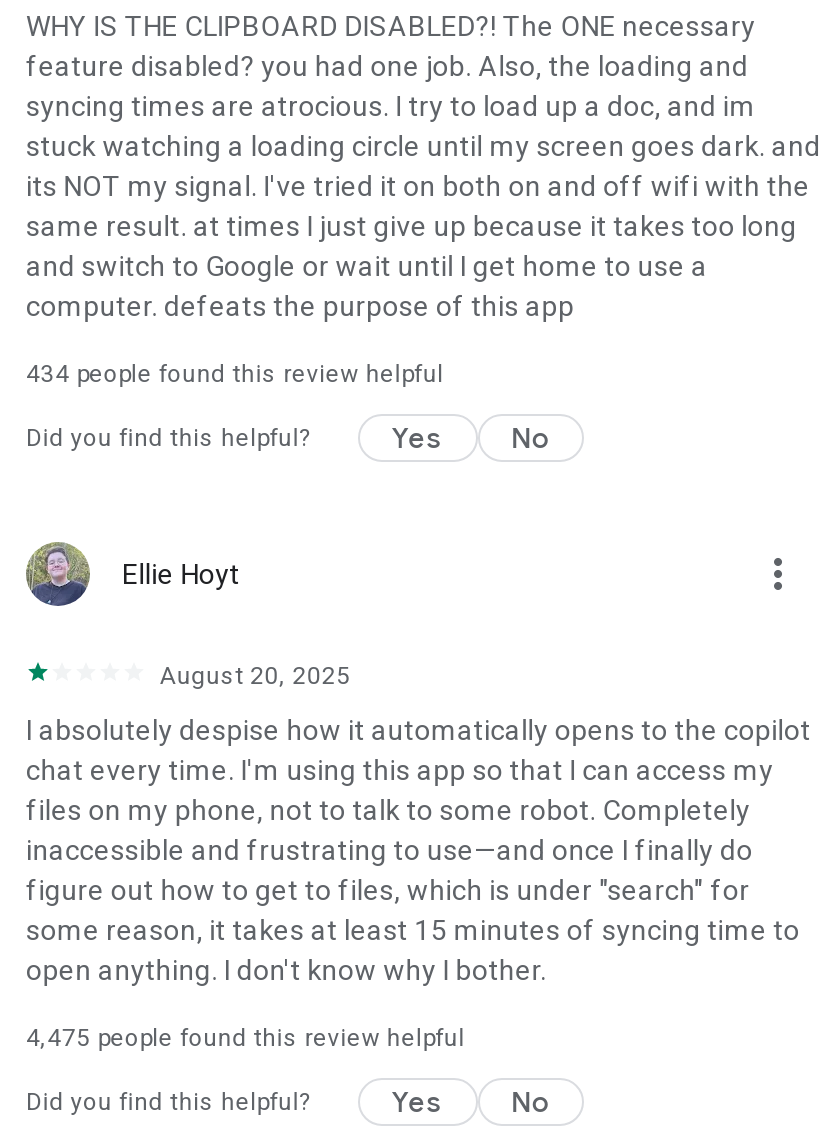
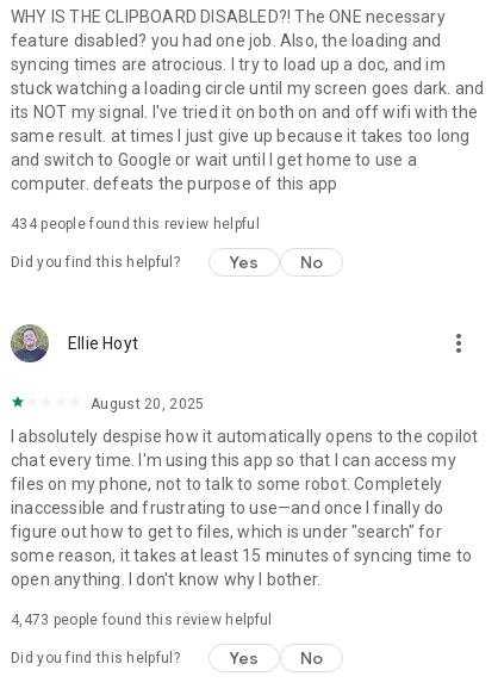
[26,1024,465,1052] 4,475 people found this review helpful -> [11,612,272,628] 4,473 people found this review helpful

